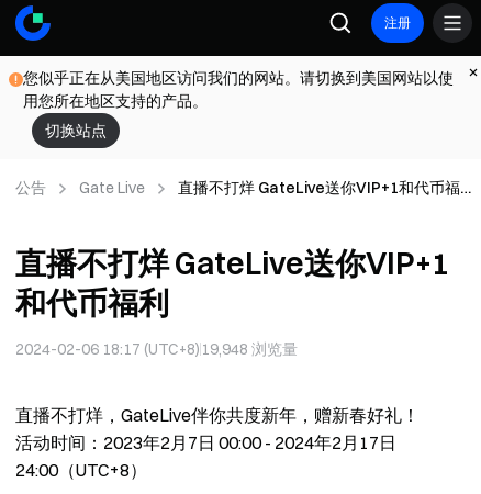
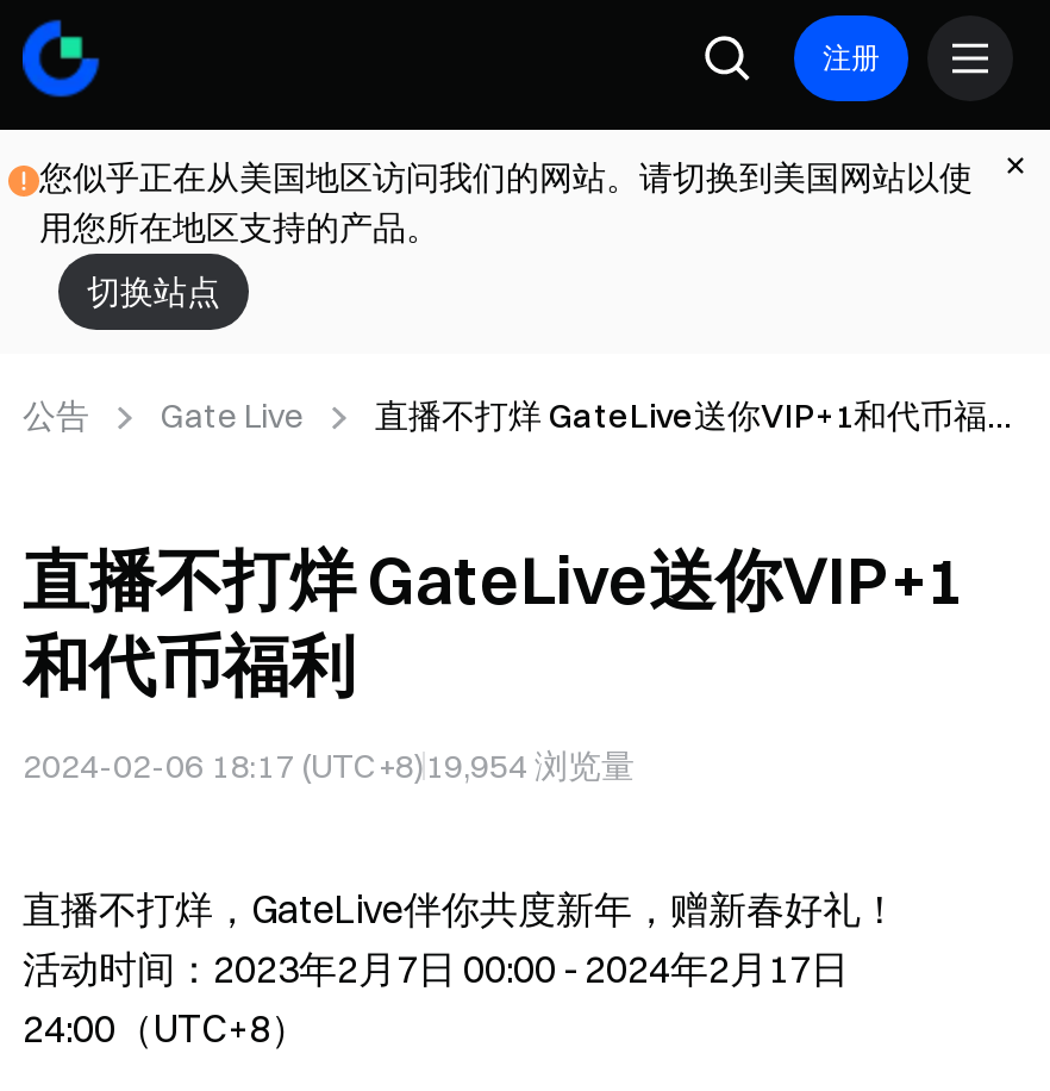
[15,339,298,359] 2024-02-06 18:17 (UTC+8)19,948浏览量 -> [23,744,635,787] 2024-02-06 18:17 (UTC+8)19,954浏览量

